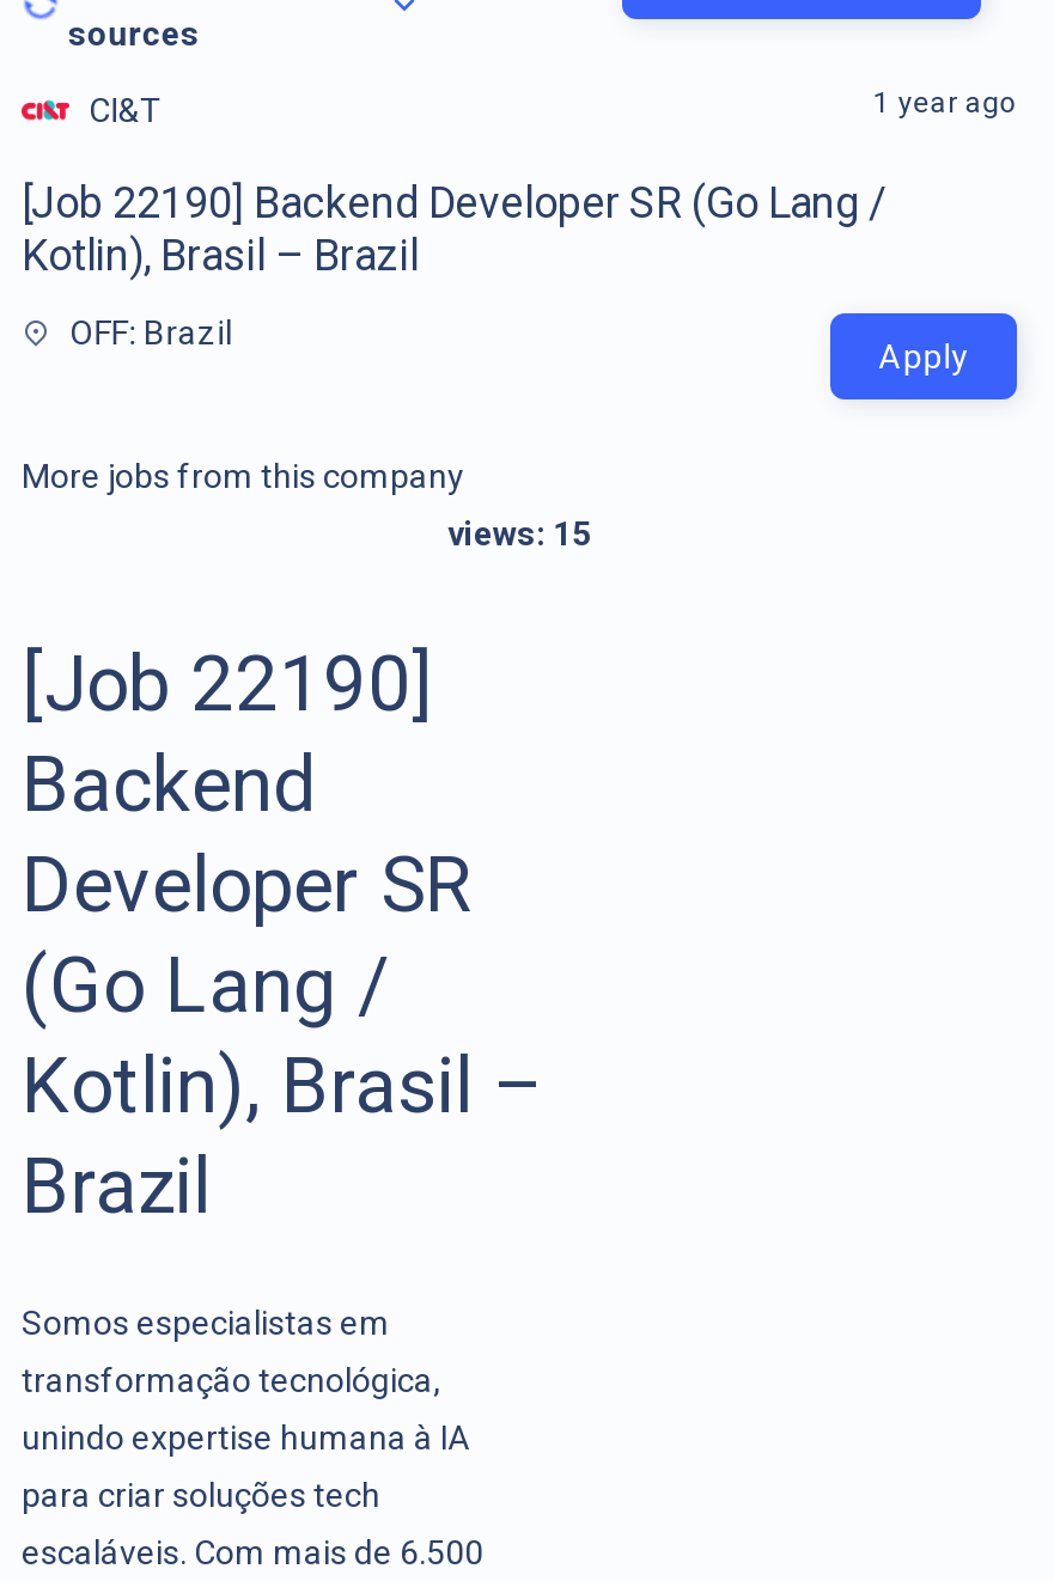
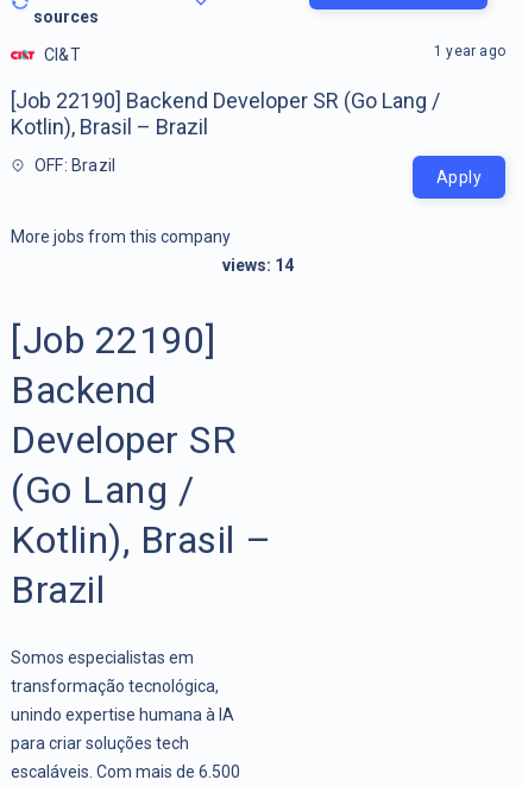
[447,513,591,551] views: 15 -> [222,255,294,274] views: 14

